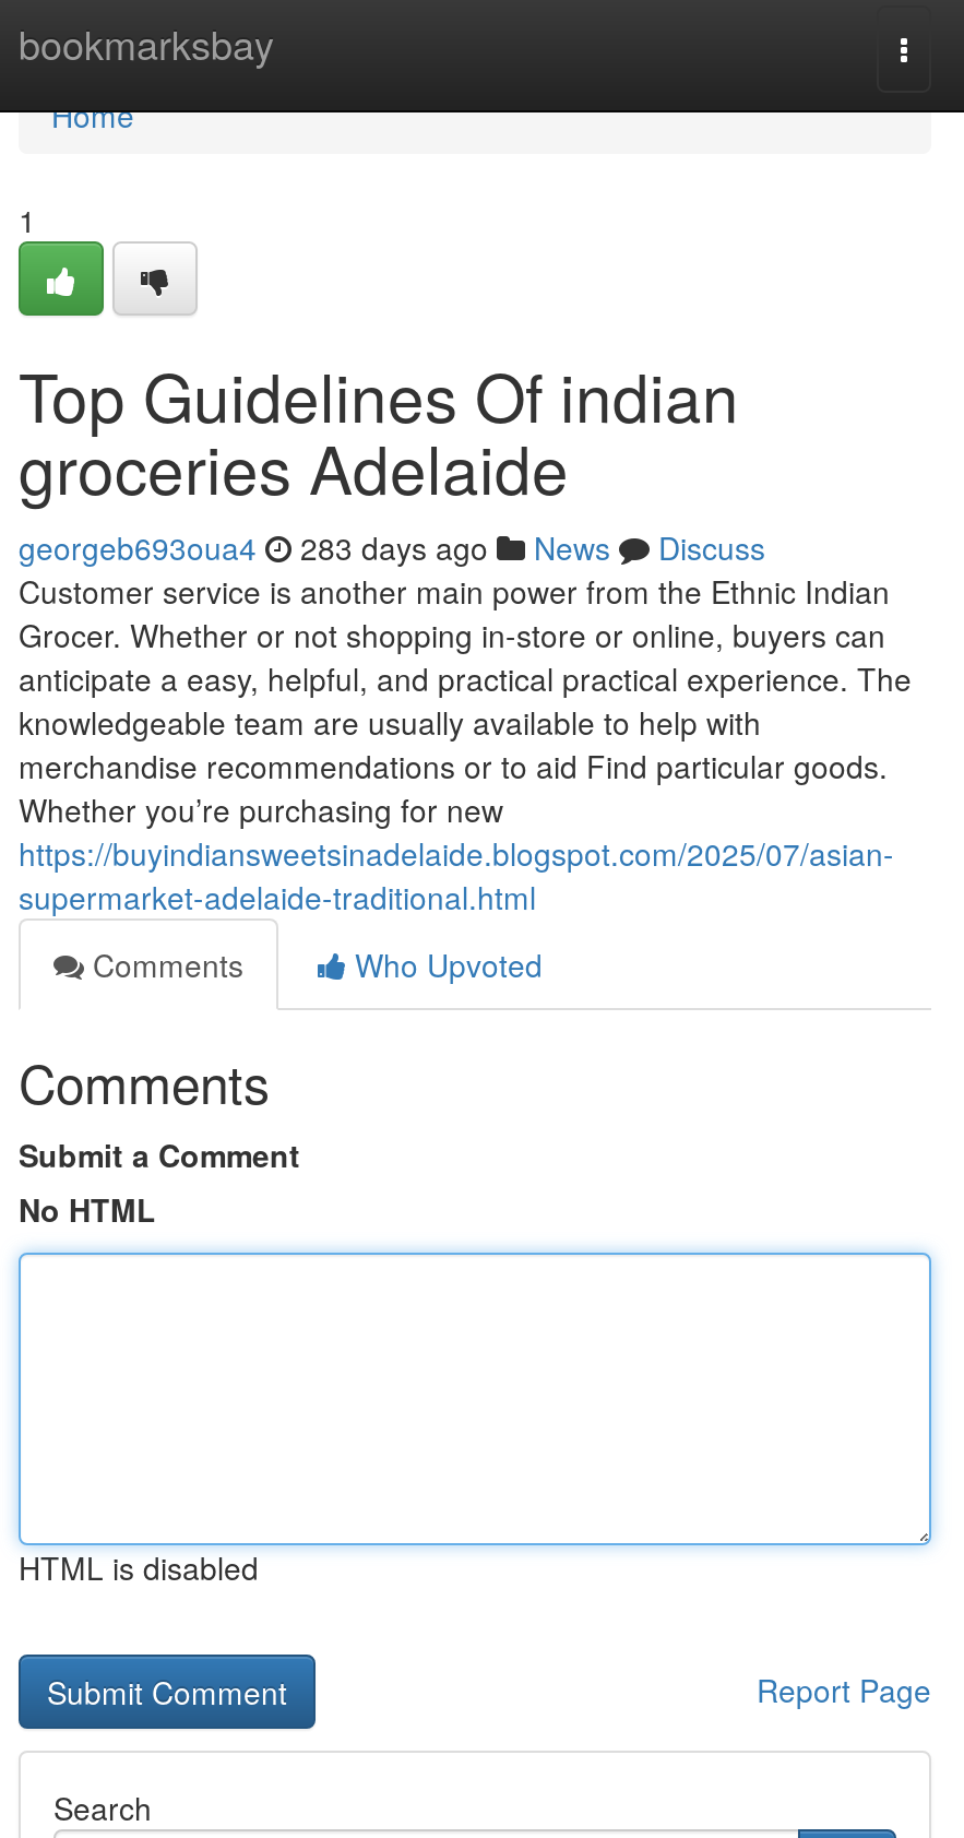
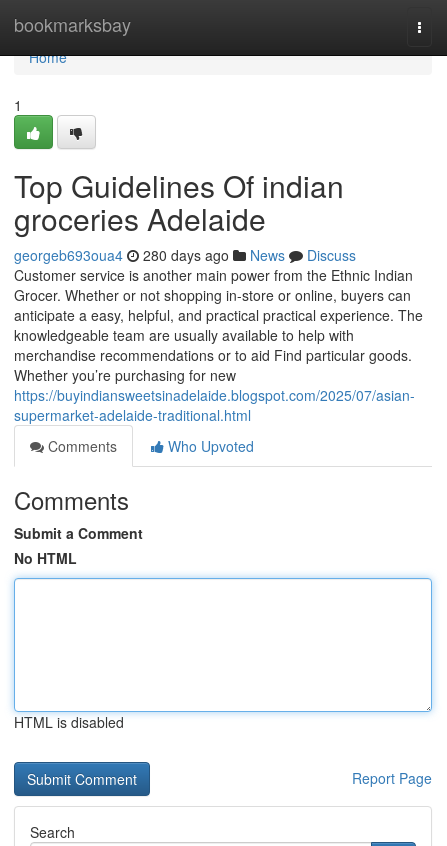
[19,525,765,569] georgeb693oua4 283 days ago News Discuss -> [14,245,356,265] georgeb693oua4 280 days ago News Discuss

